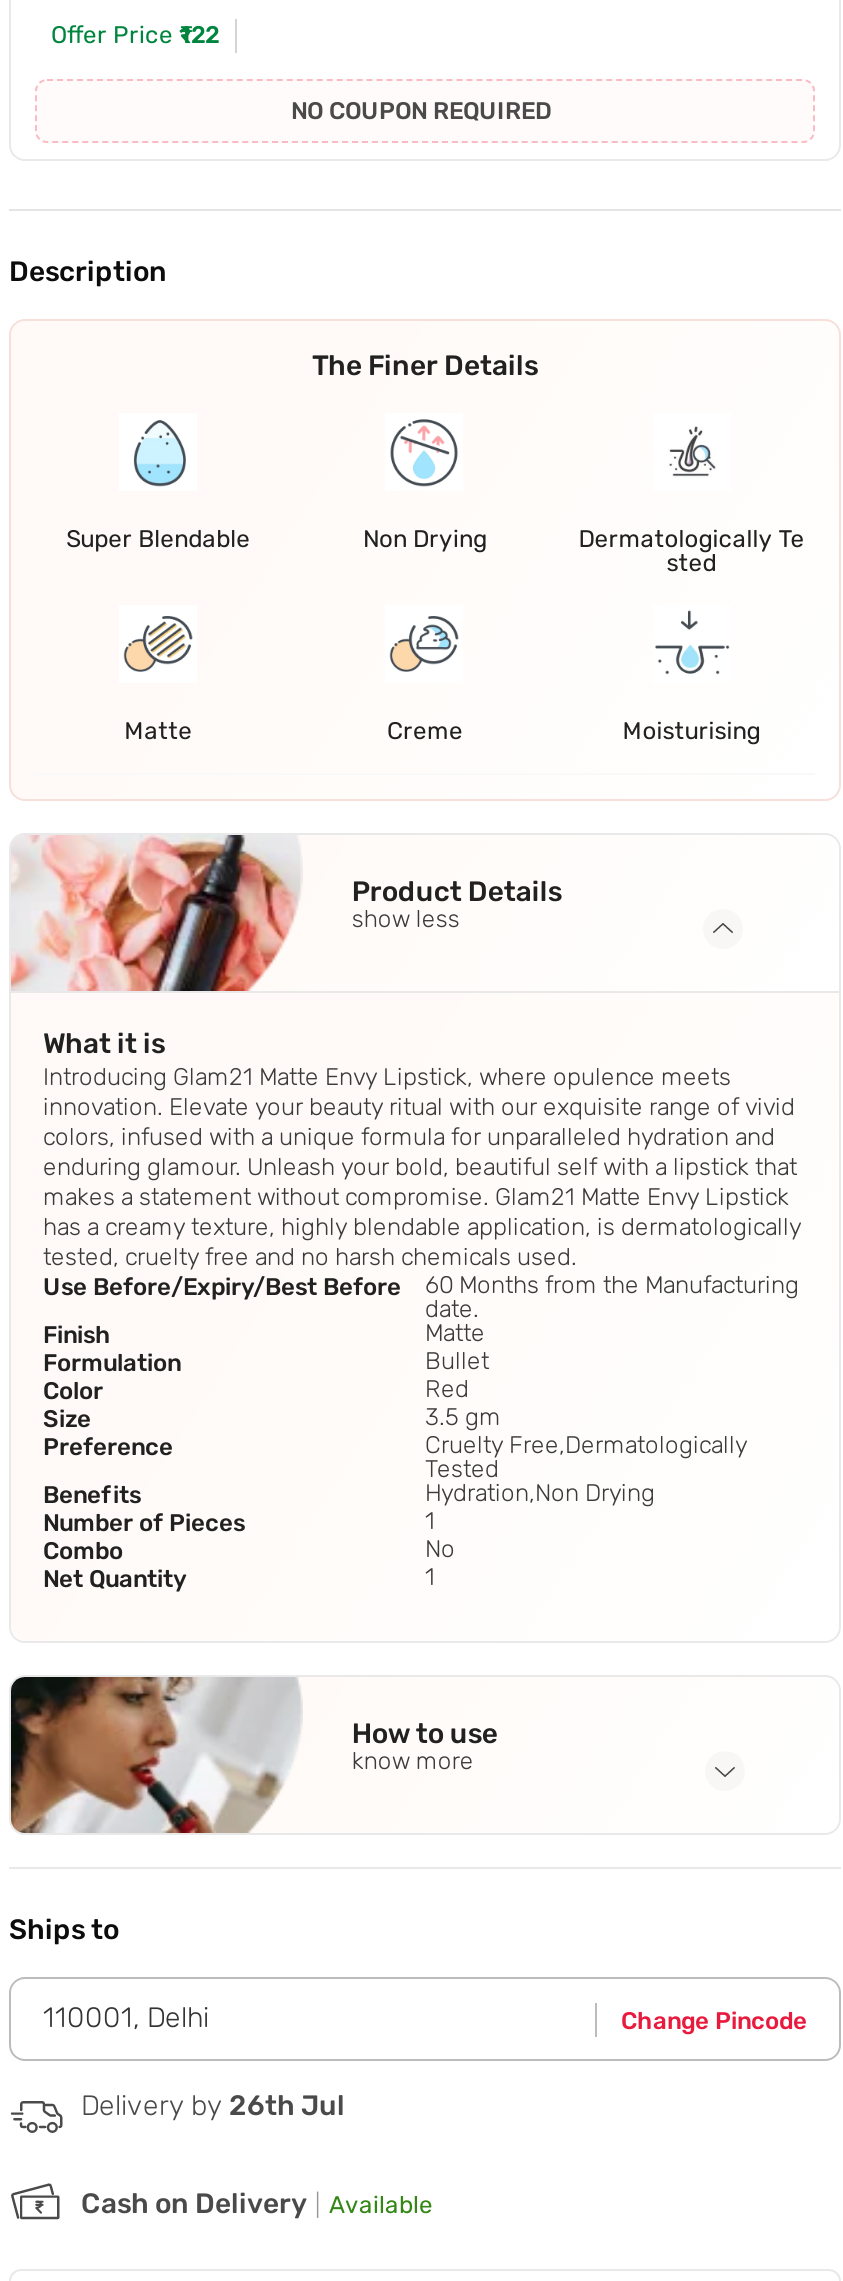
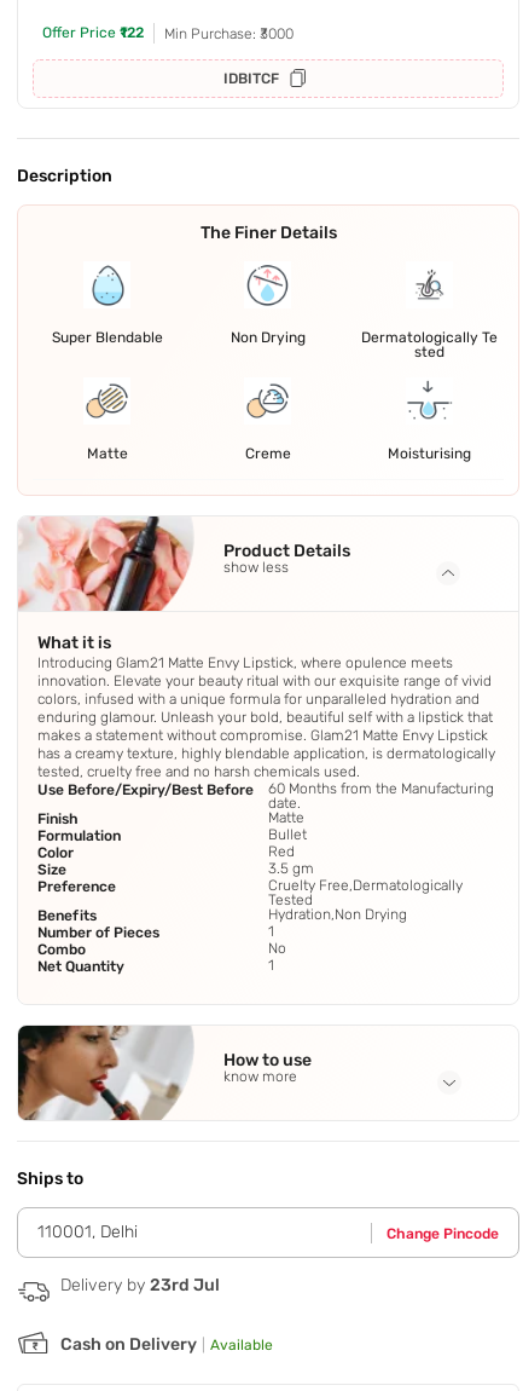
[291,98,551,126] NO COUPON REQUIRED -> [164,25,294,87] Min Purchase: ₹3000 | IDBITCF
[81,2089,345,2123] Delivery by 26th Jul -> [60,1275,220,1296] Delivery by 23rd Jul

